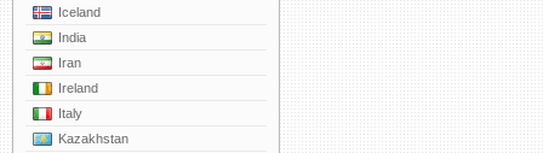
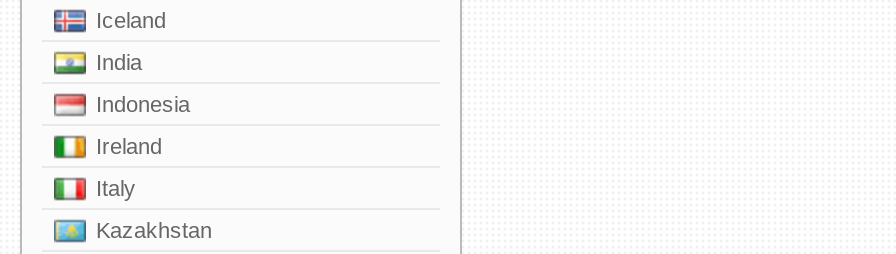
[58,56,81,70] Iran -> [96,93,190,117] Indonesia

